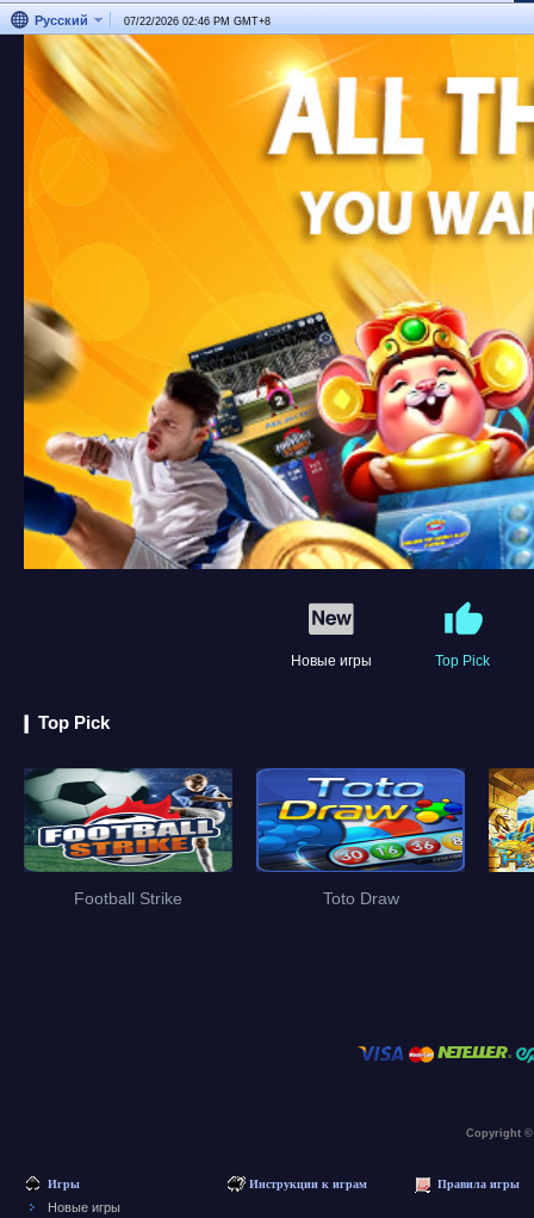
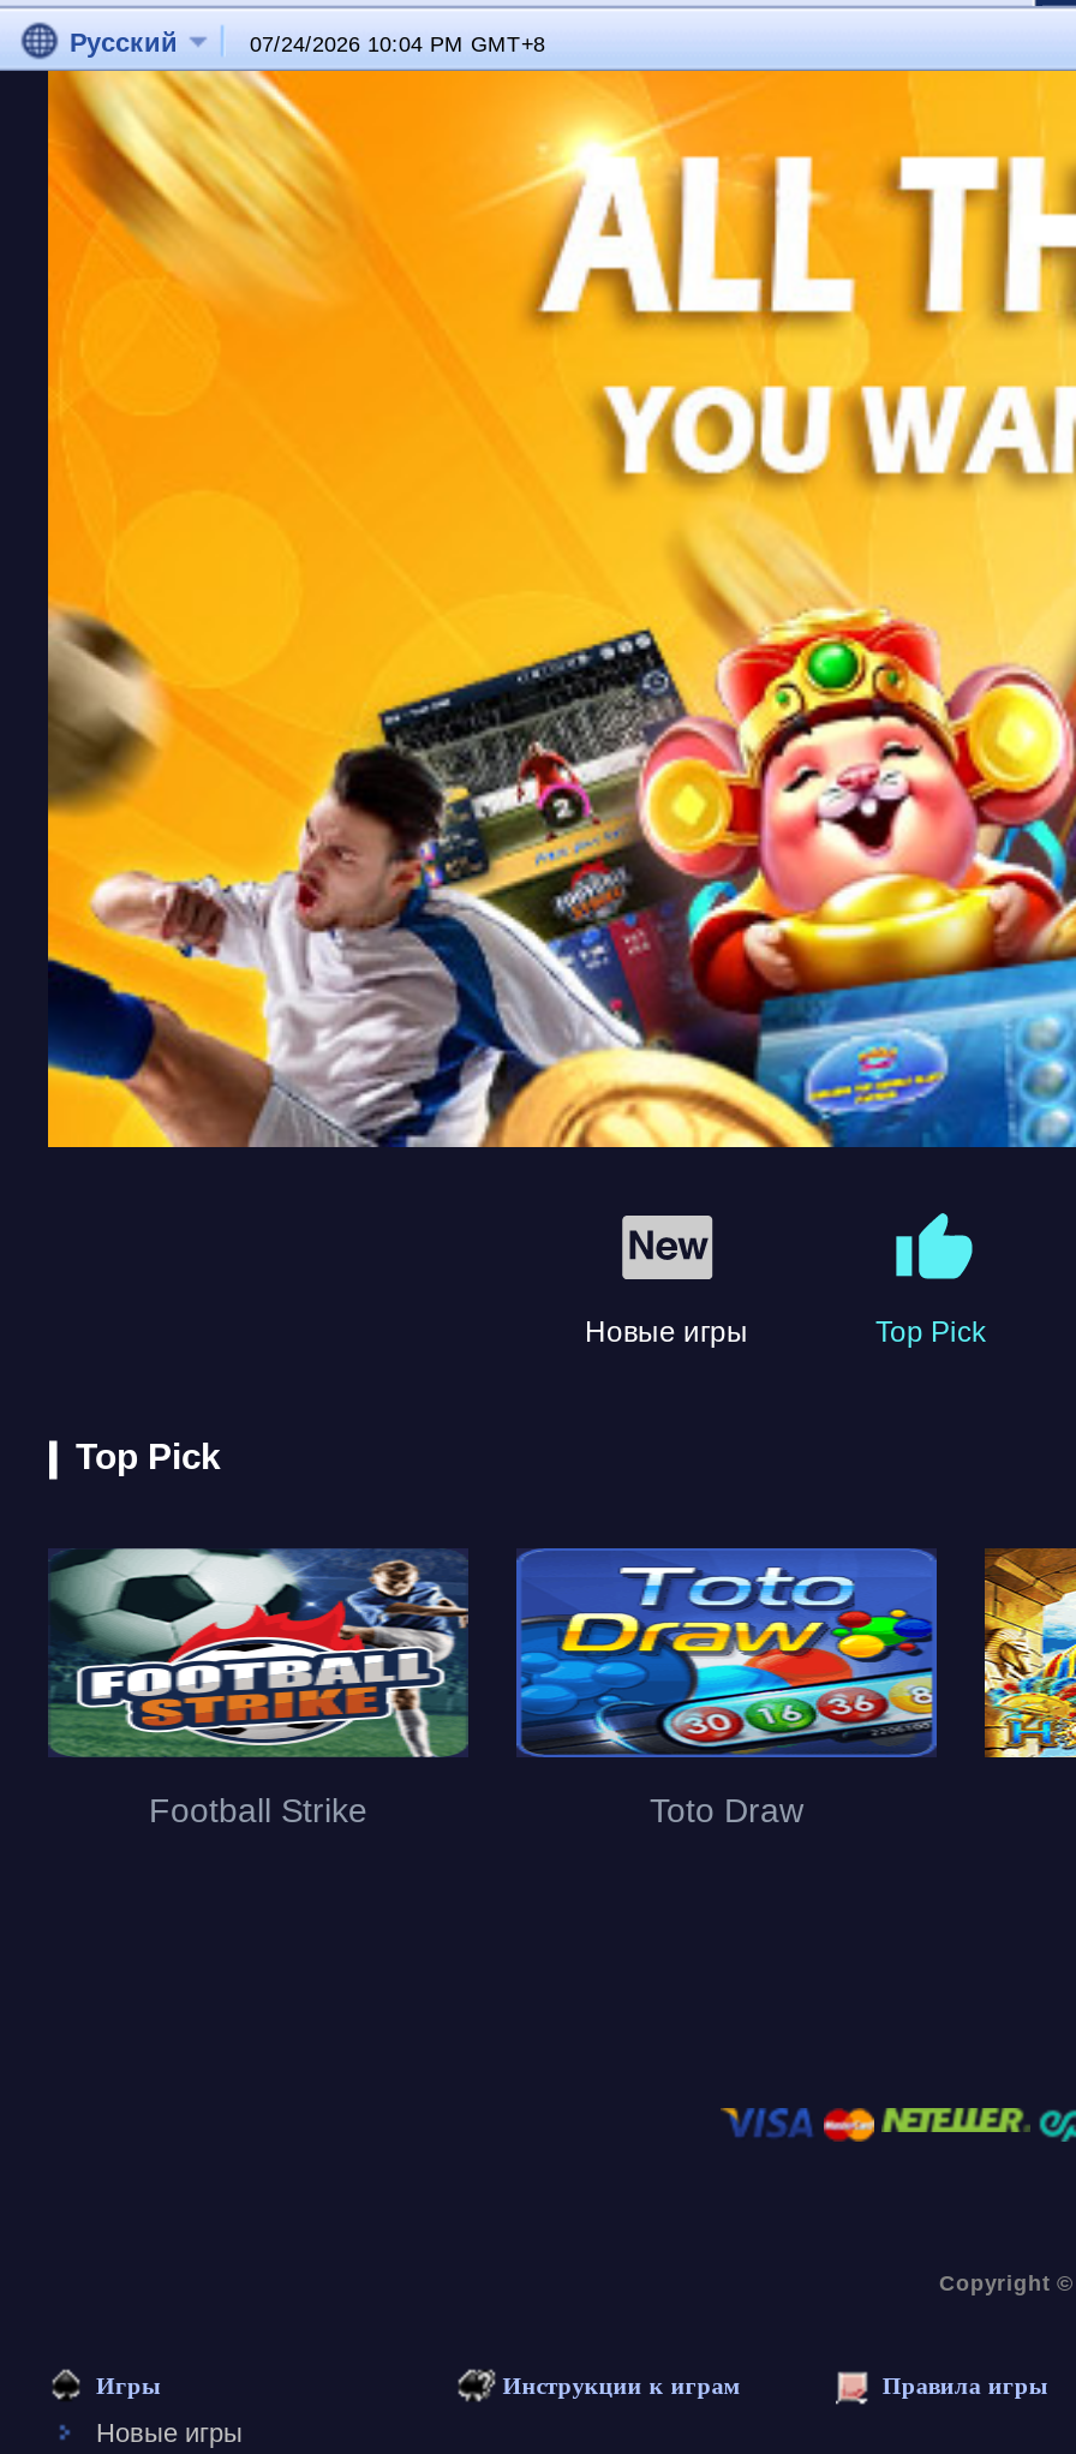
[124,16,271,27] 07/22/2026 02:46 PM GMT+8 -> [250,32,545,56] 07/24/2026 10:04 PM GMT+8

